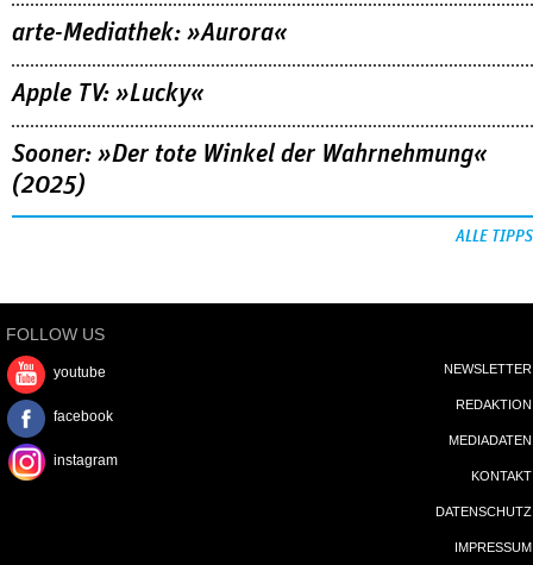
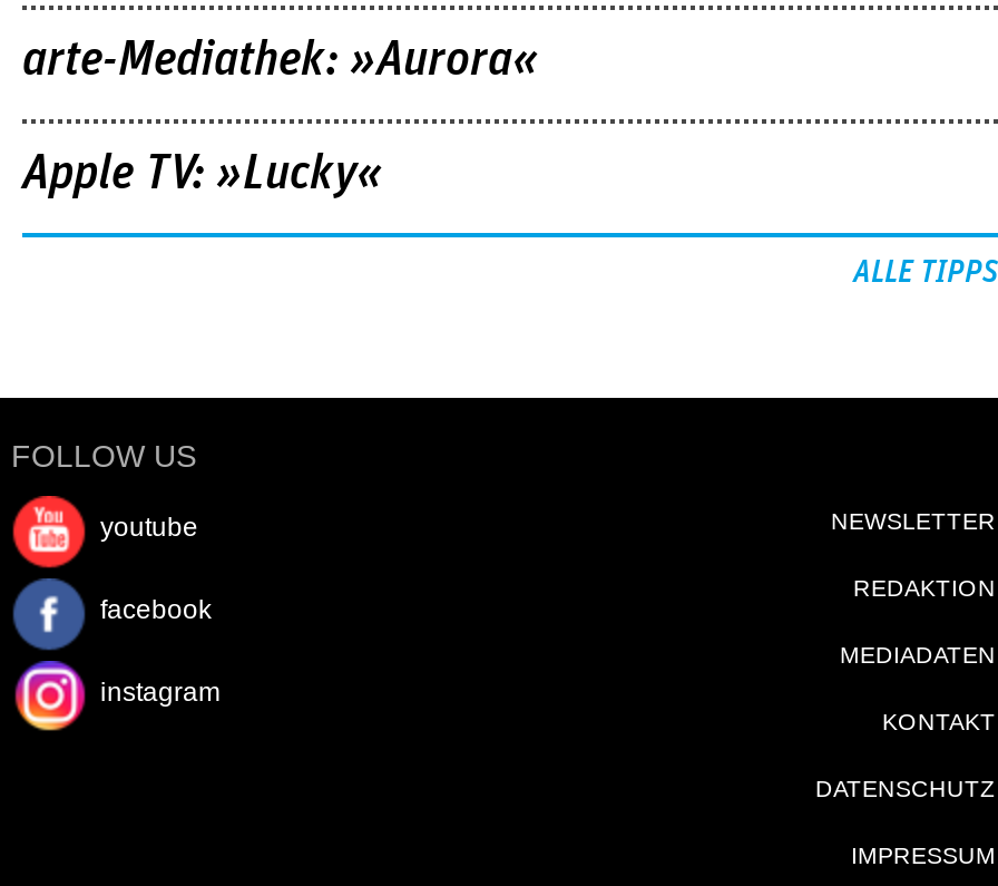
[12,141,488,198] Sooner: »Der tote Winkel der Wahrnehmung« | (2025) -> none

